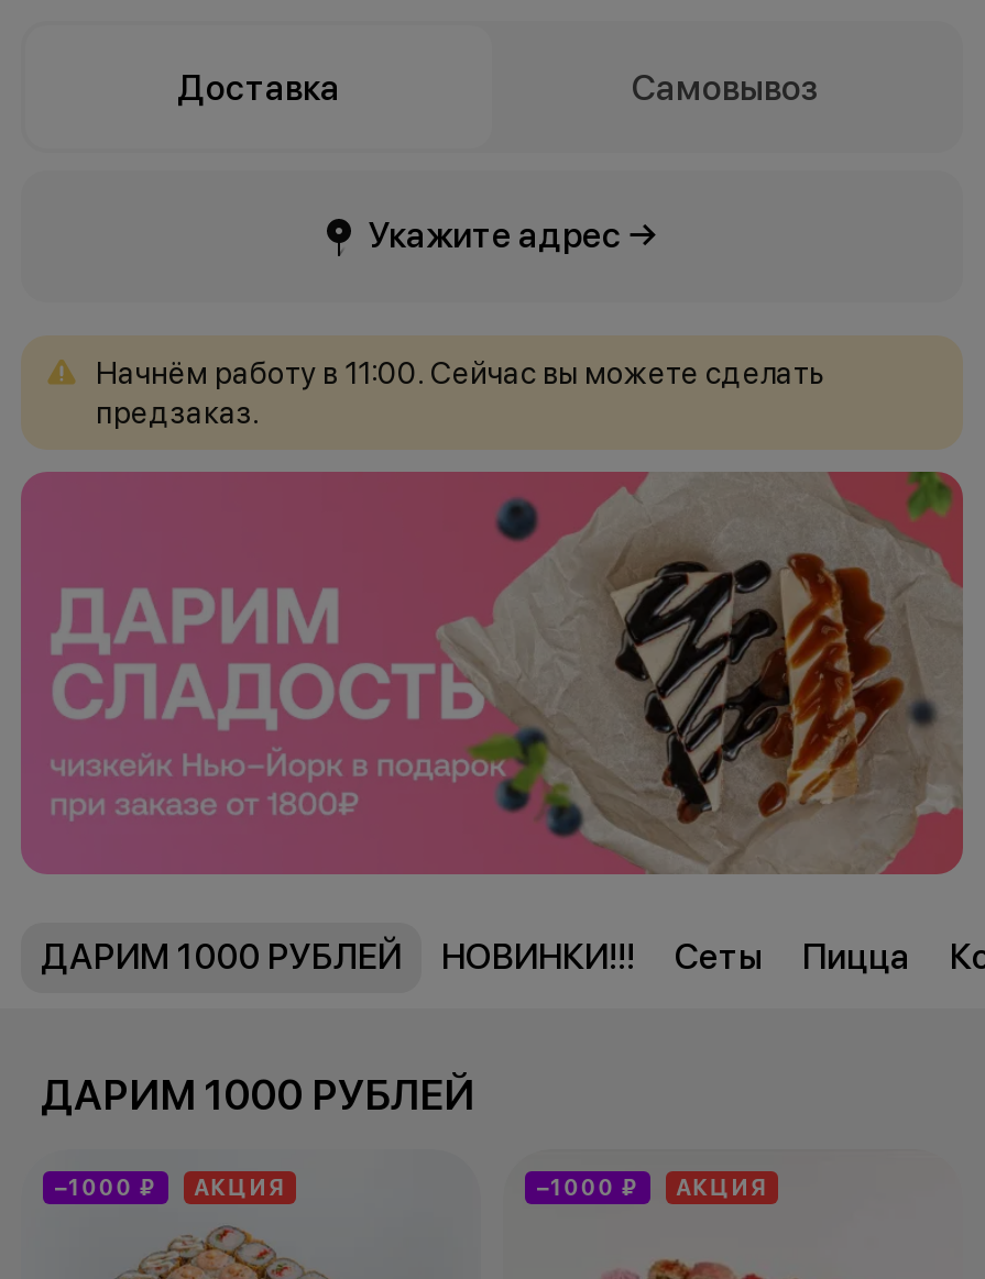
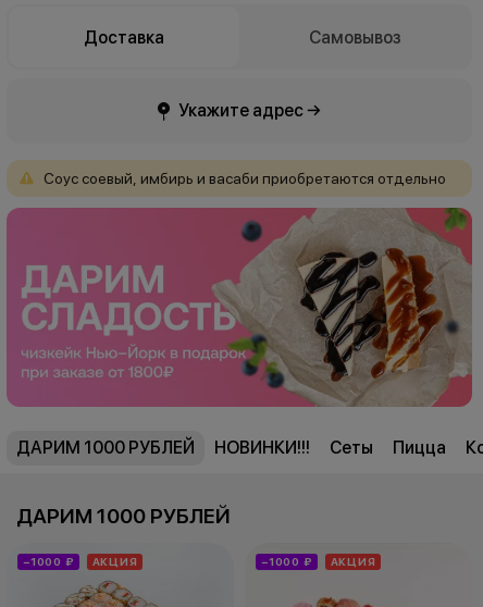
[96,355,824,430] Начнём работу в 11:00. Сейчас вы можете сделать | предзаказ. -> [44,170,446,187] Соус соевый, имбирь и васаби приобретаются отдельно

